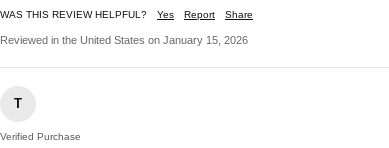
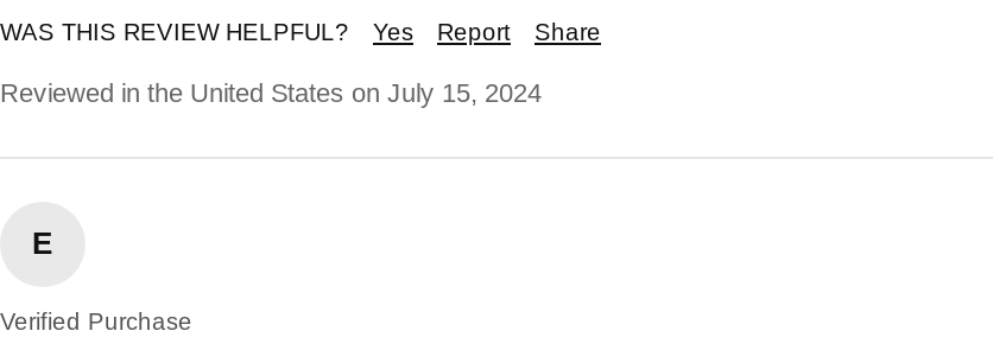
[0,34,248,46] Reviewed in the United States on January 15, 2026 -> [0,79,542,108] Reviewed in the United States on July 15, 2024
[14,96,22,111] T -> [32,226,53,262] E

